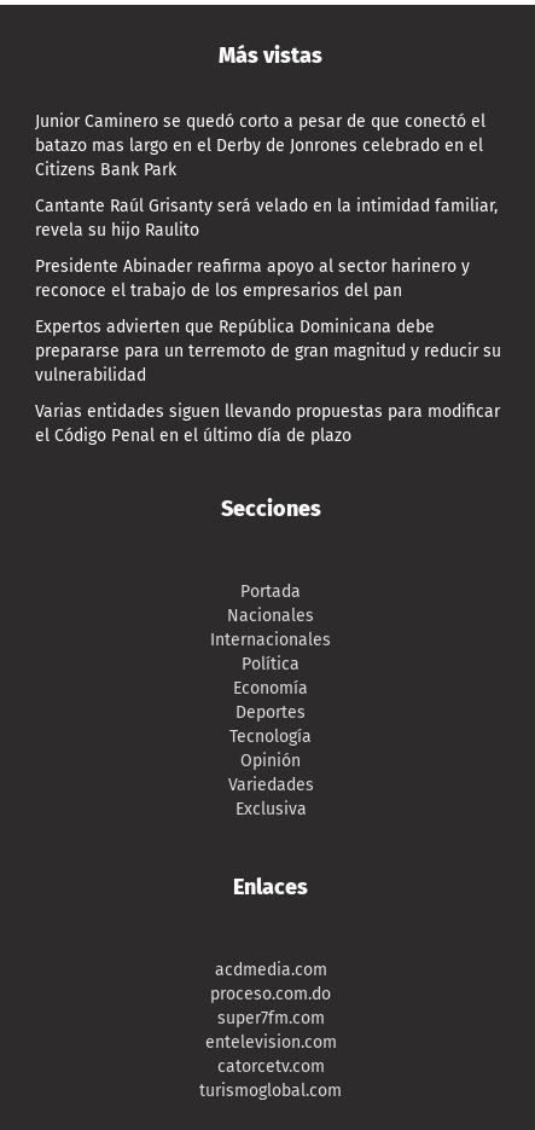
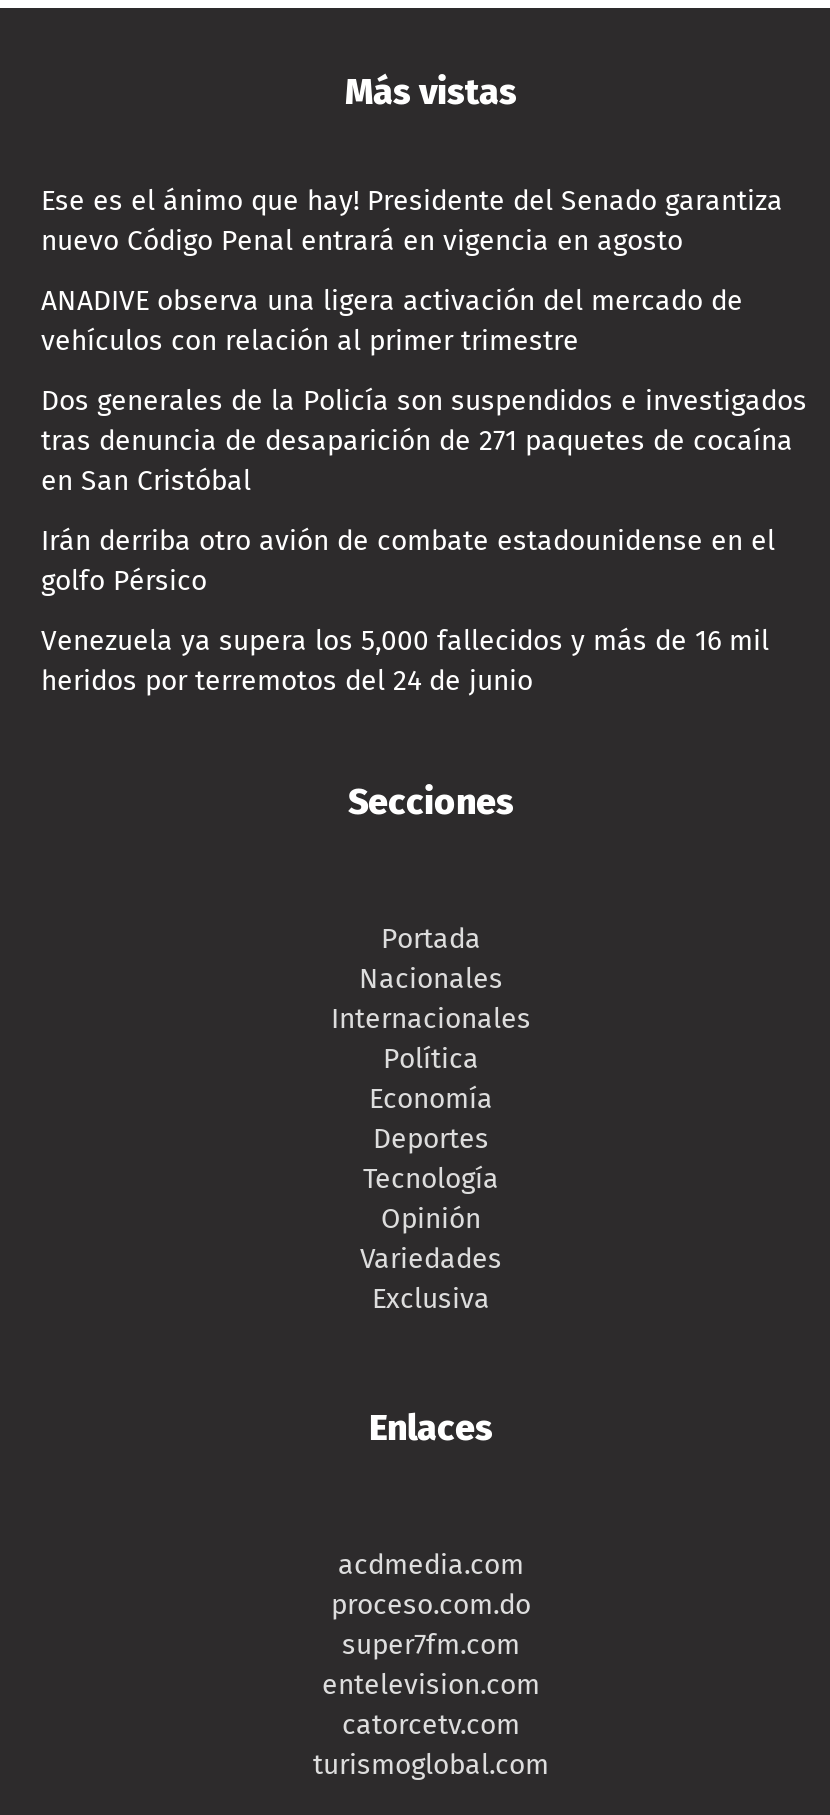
[35,112,485,181] Junior Caminero se quedó corto a pesar de que conectó el | batazo mas largo en el Derby de Jonrones celebrado en el | Citizens Bank Park -> [41,185,783,259] Ese es el ánimo que hay! Presidente del Senado garantiza | nuevo Código Penal entrará en vigencia en agosto
[35,196,498,241] Cantante Raúl Grisanty será velado en la intimidad familiar, | revela su hijo Raulito -> [41,285,743,359] ANADIVE observa una ligera activación del mercado de | vehículos con relación al primer trimestre
[35,257,470,301] Presidente Abinader reafirma apoyo al sector harinero y | reconoce el trabajo de los empresarios del pan -> [41,385,807,499] Dos generales de la Policía son suspendidos e investigados | tras denuncia de desaparición de 271 paquetes de cocaína | en San Cristóbal
[35,317,501,386] Expertos advierten que República Dominicana debe | prepararse para un terremoto de gran magnitud y reducir su | vulnerabilidad -> [41,525,775,599] Irán derriba otro avión de combate estadounidense en el | golfo Pérsico
[35,402,500,446] Varias entidades siguen llevando propuestas para modificar | el Código Penal en el último día de plazo -> [41,625,769,699] Venezuela ya supera los 5,000 fallecidos y más de 16 mil | heridos por terremotos del 24 de junio

